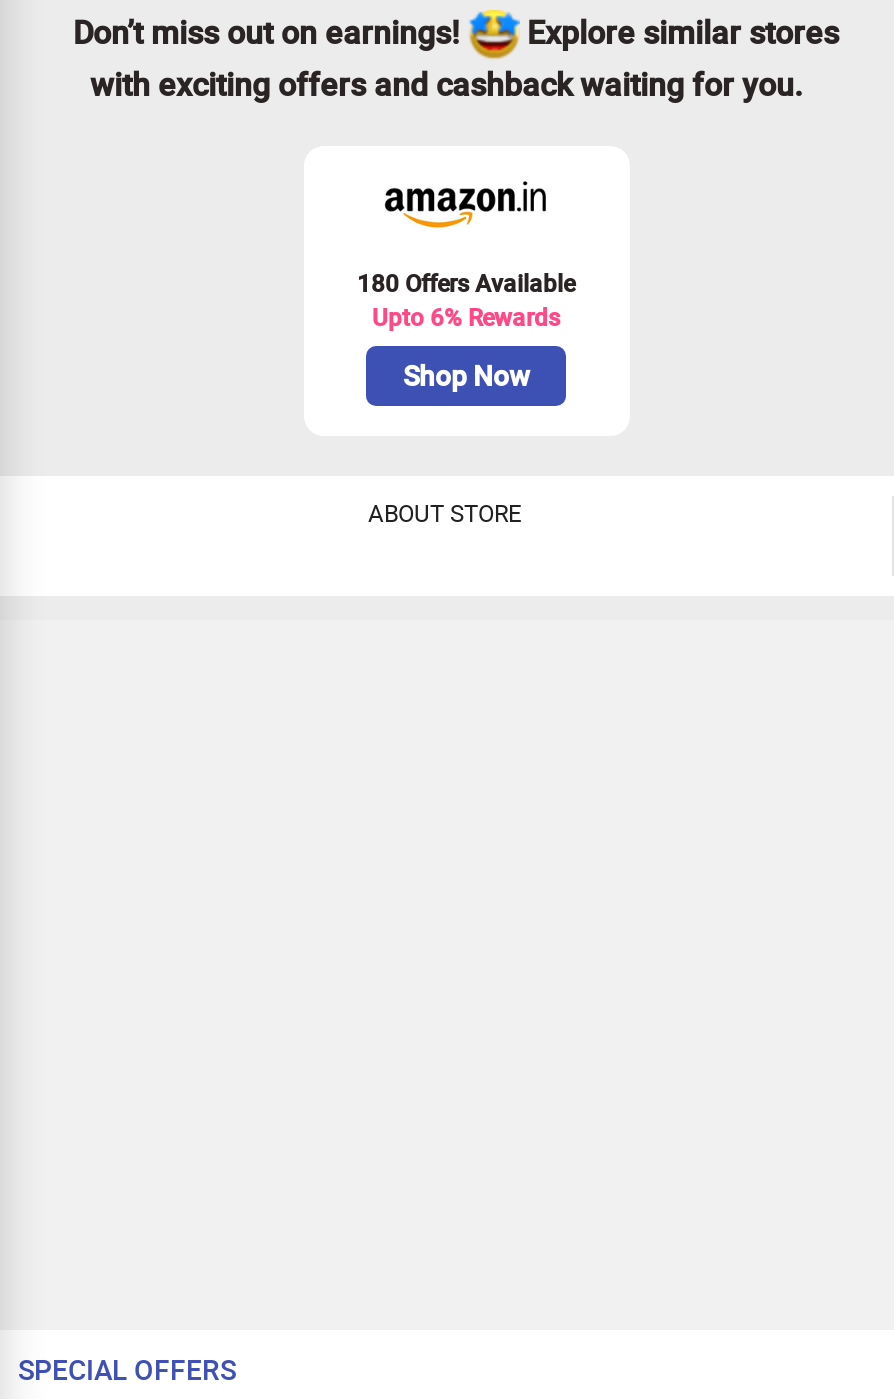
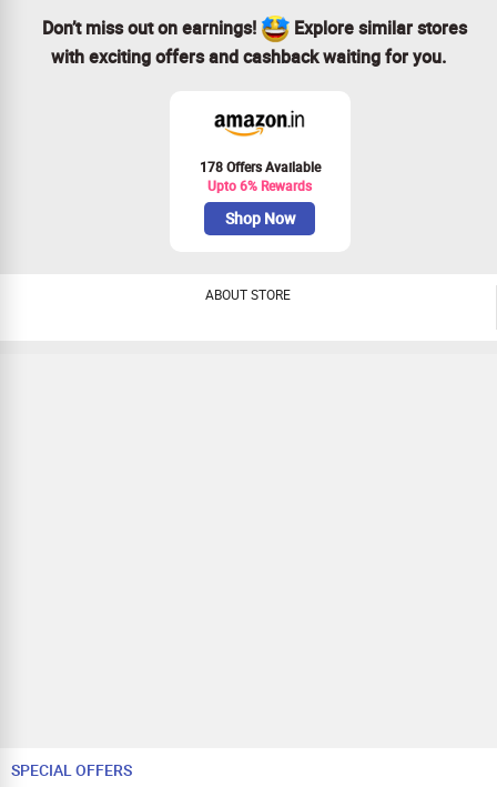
[357,266,575,298] 180 Offers Available -> [199,158,320,175] 178 Offers Available

